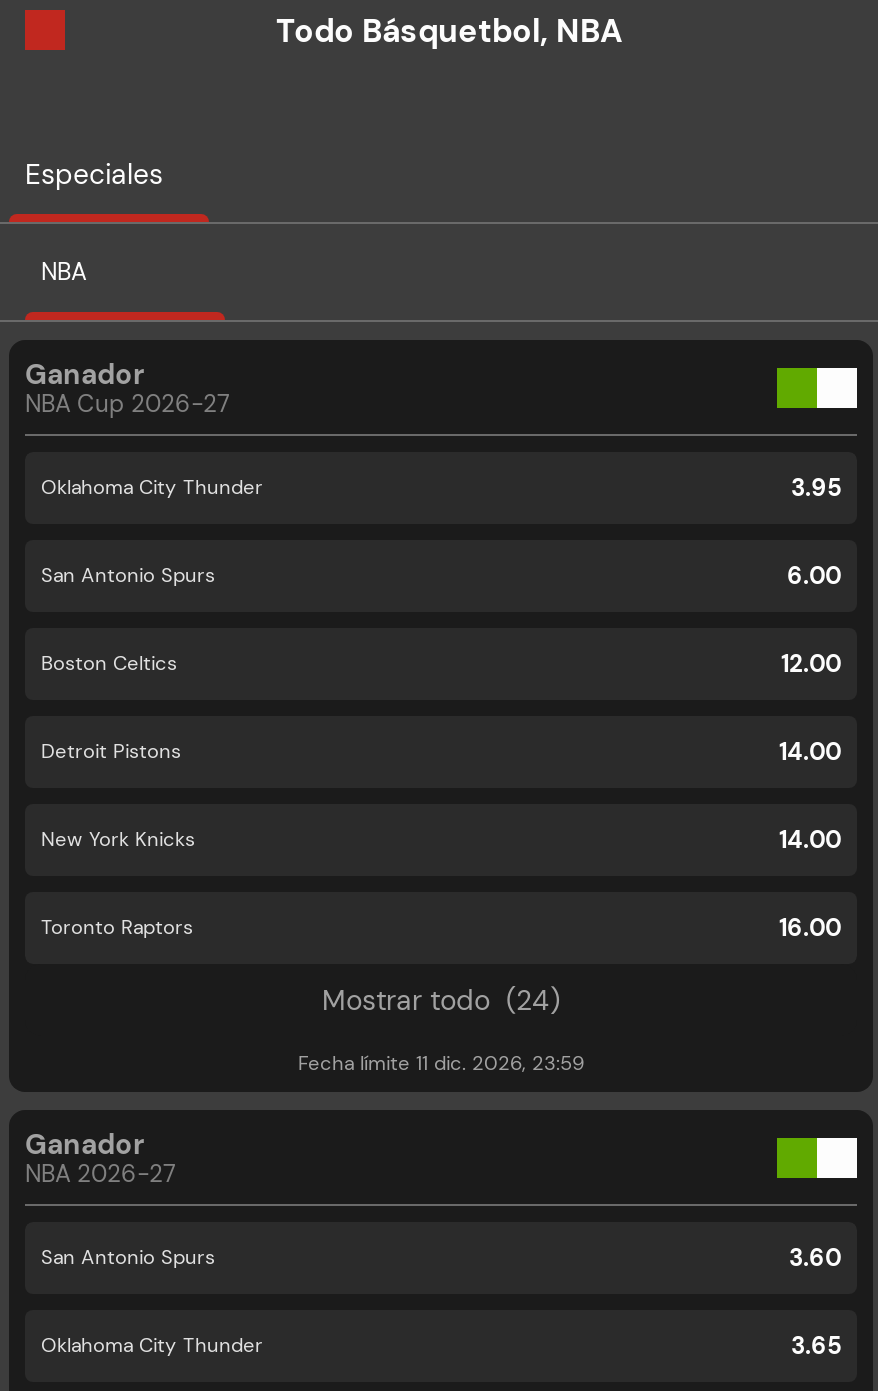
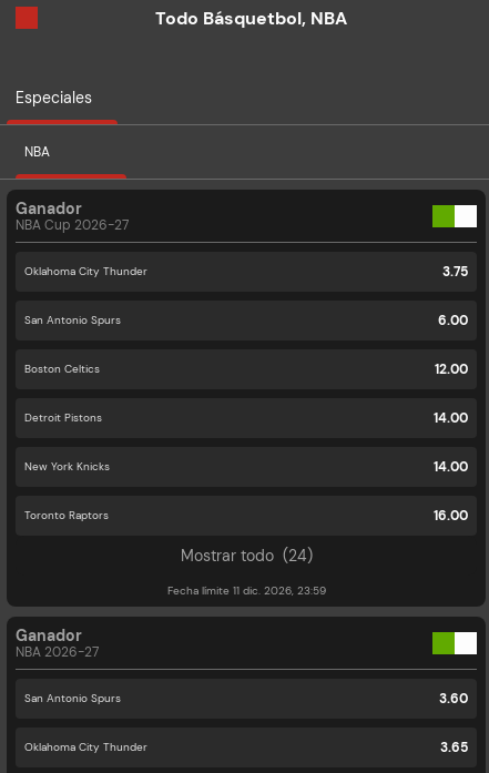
[791,472,841,504] 3.95 -> [442,263,468,281] 3.75

